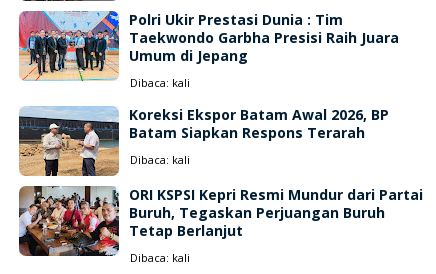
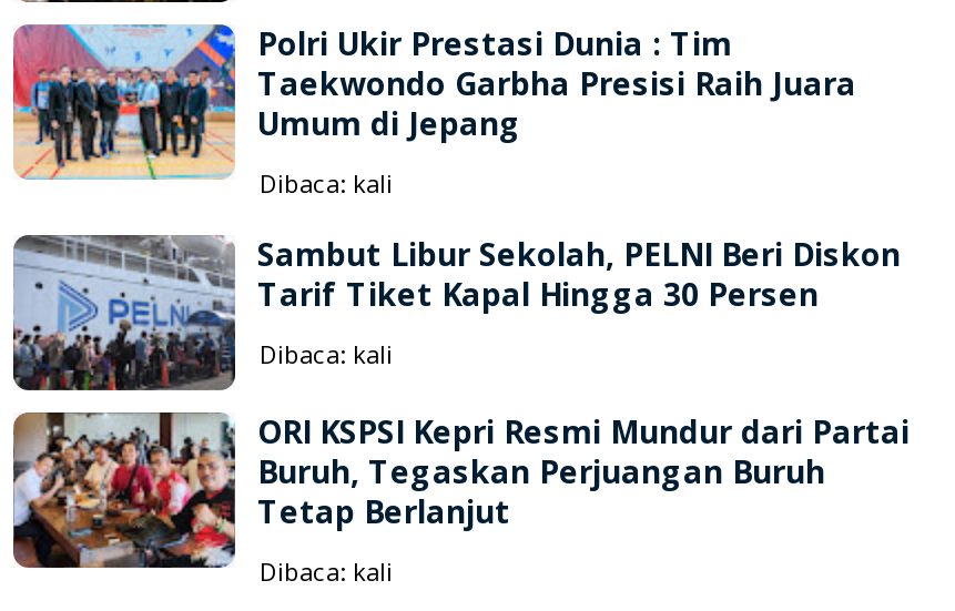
[18,105,389,177] [image] | Koreksi Ekspor Batam Awal 2026, BP | Batam Siapkan Respons Terarah -> [11,233,901,393] [image] | Sambut Libur Sekolah, PELNI Beri Diskon | Tarif Tiket Kapal Hingga 30 Persen

